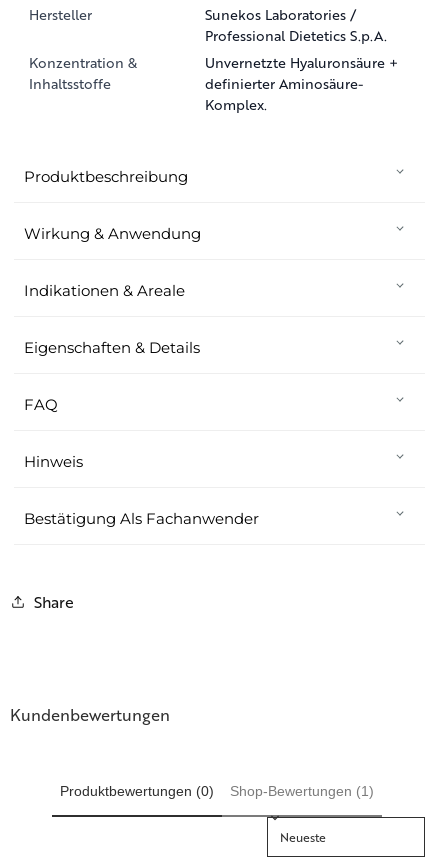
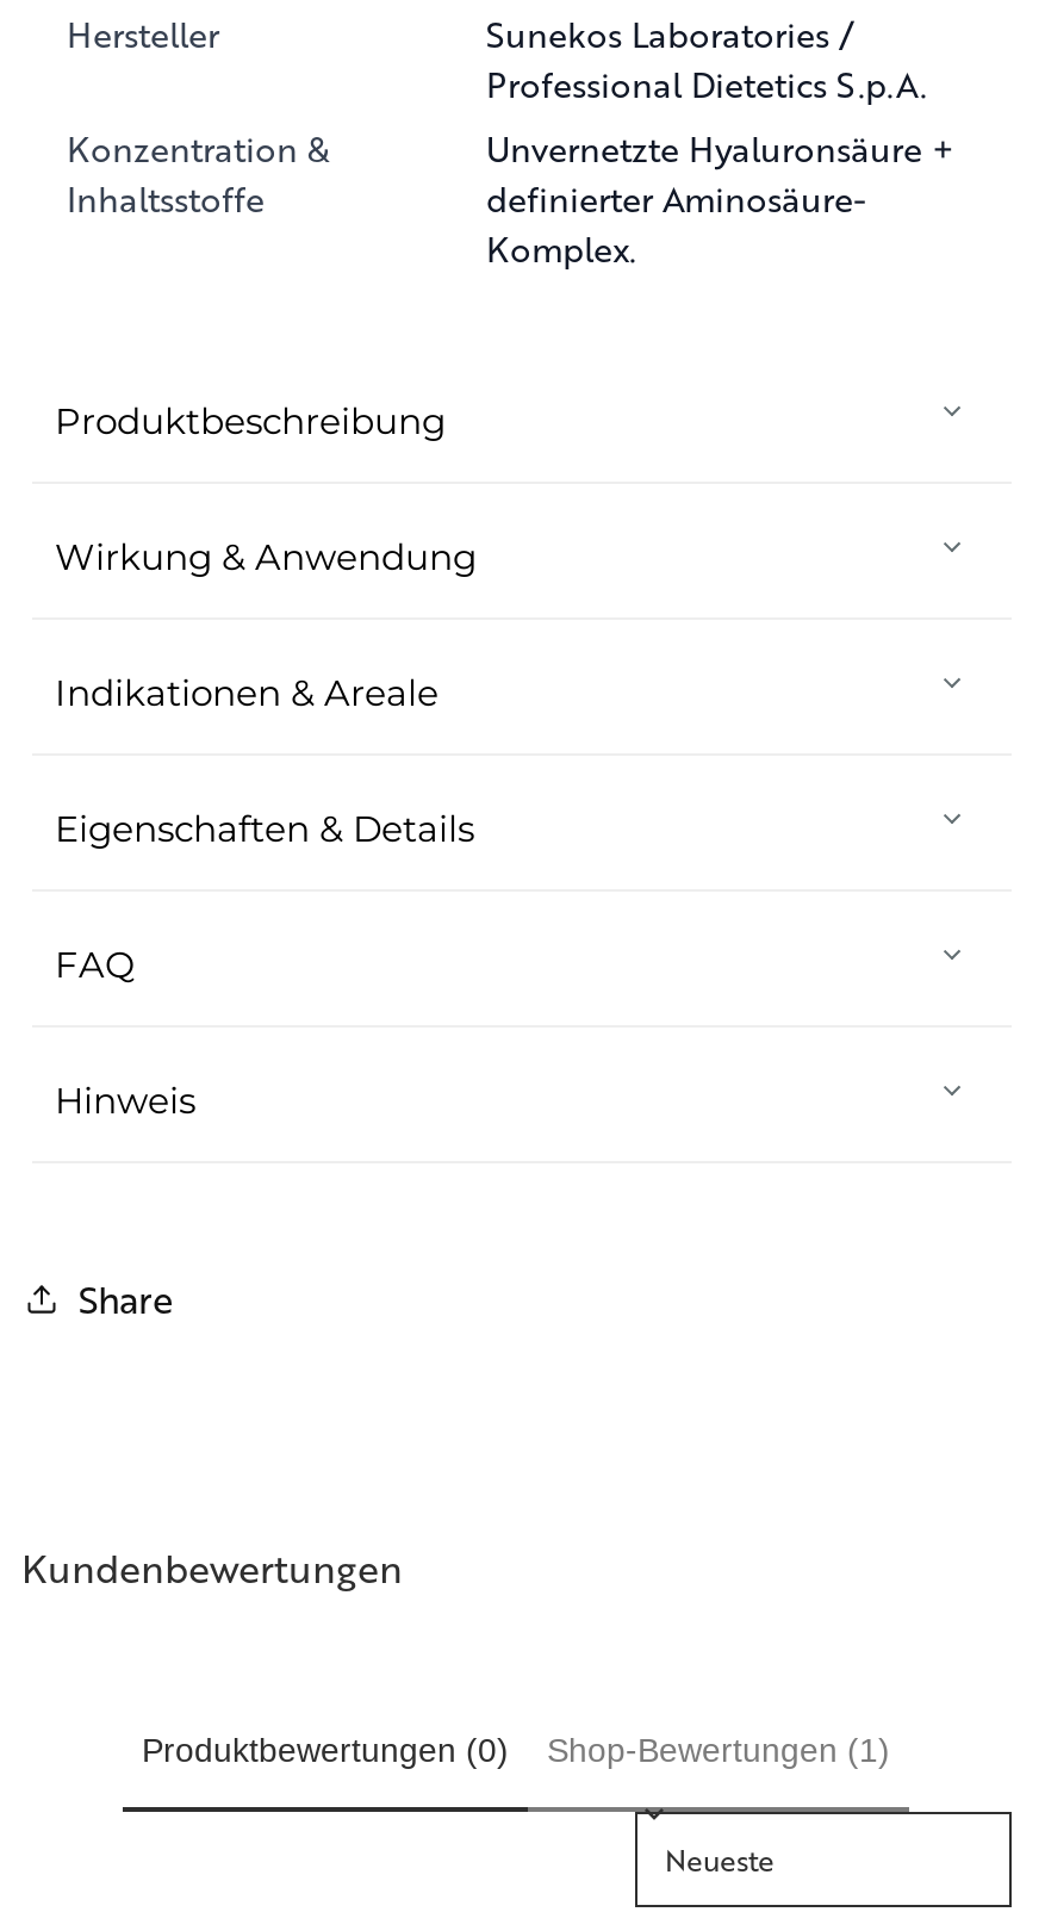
[23,509,258,528] Bestätigung Als Fachanwender -> none

